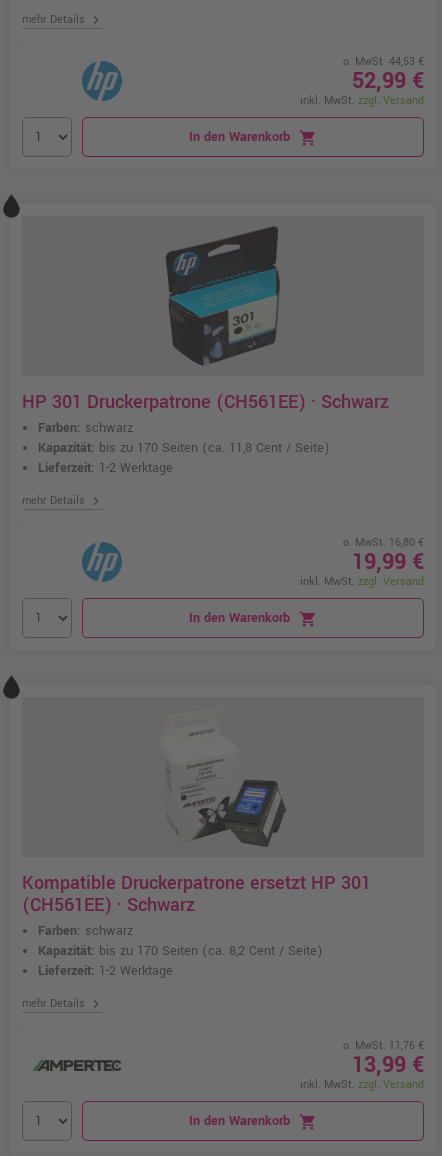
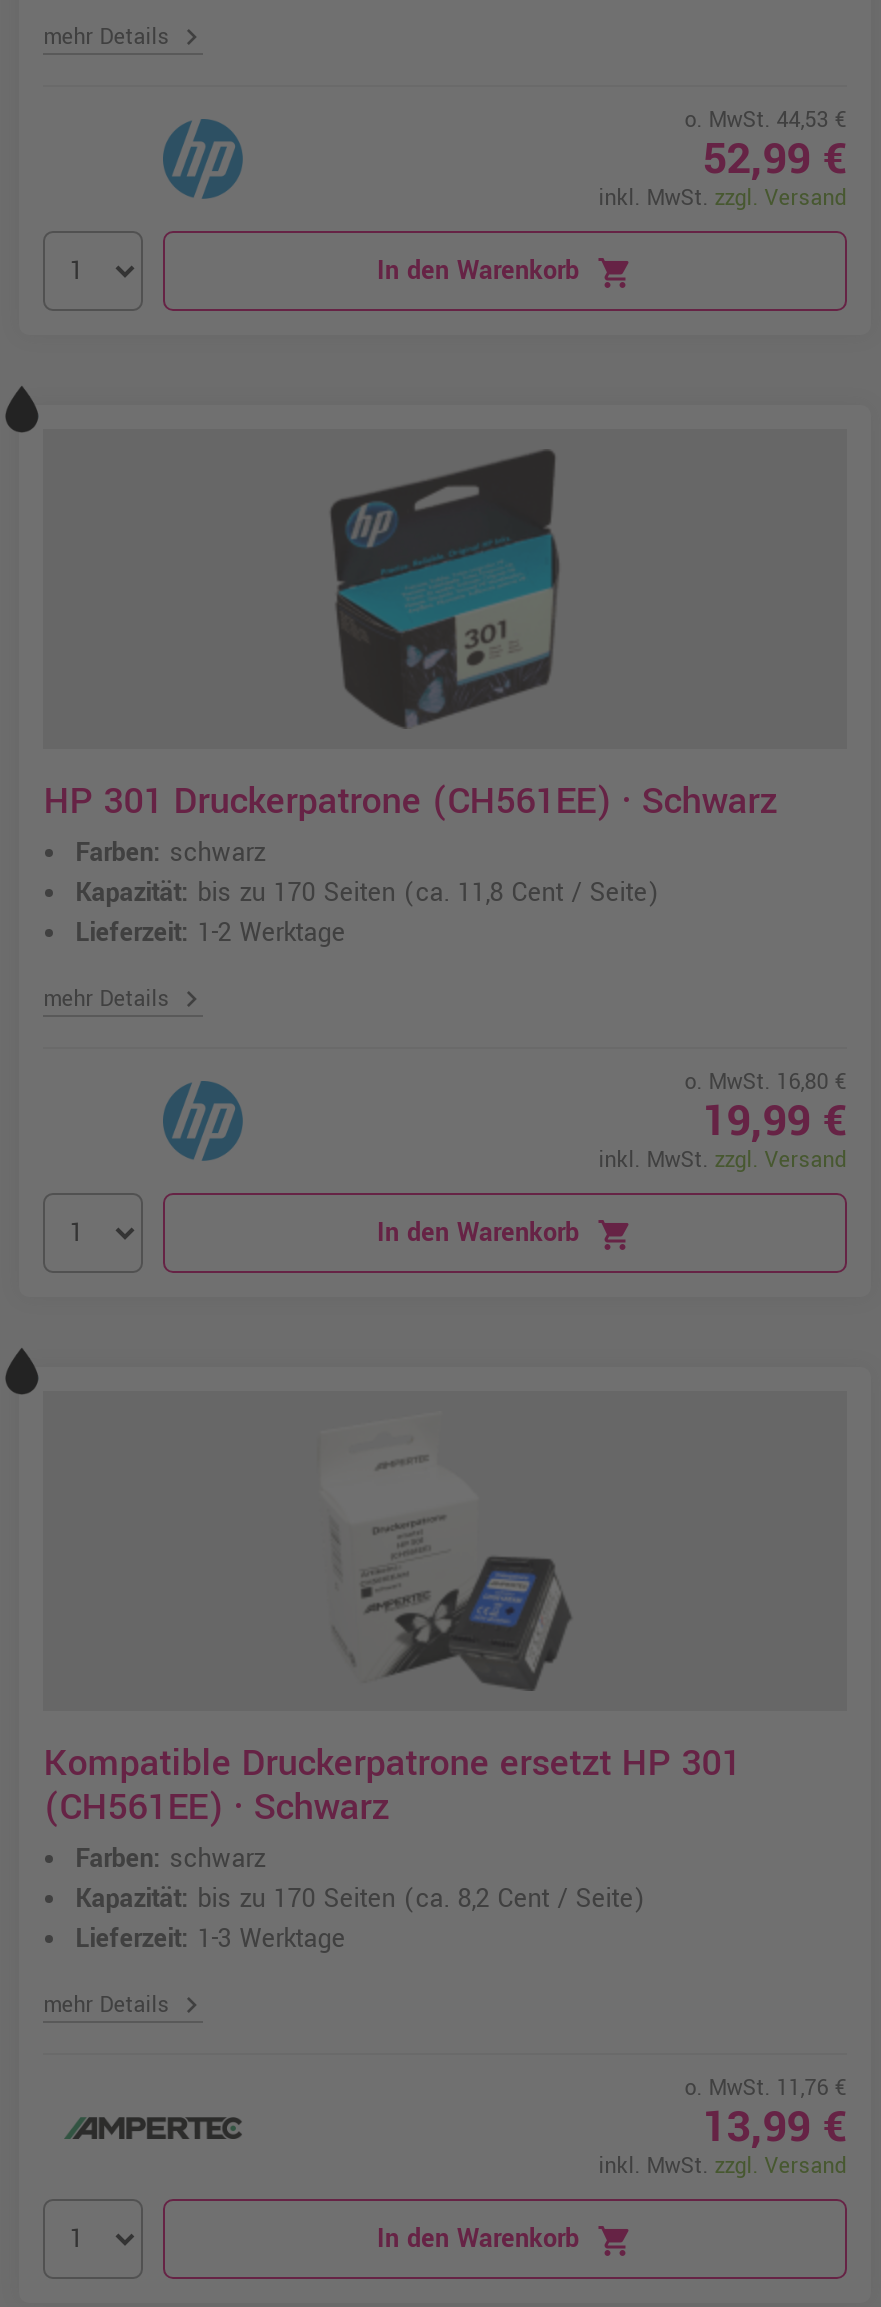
[38,962,173,980] Lieferzeit: 1-2 Werktage -> [75,1921,345,1957] Lieferzeit: 1-3 Werktage

